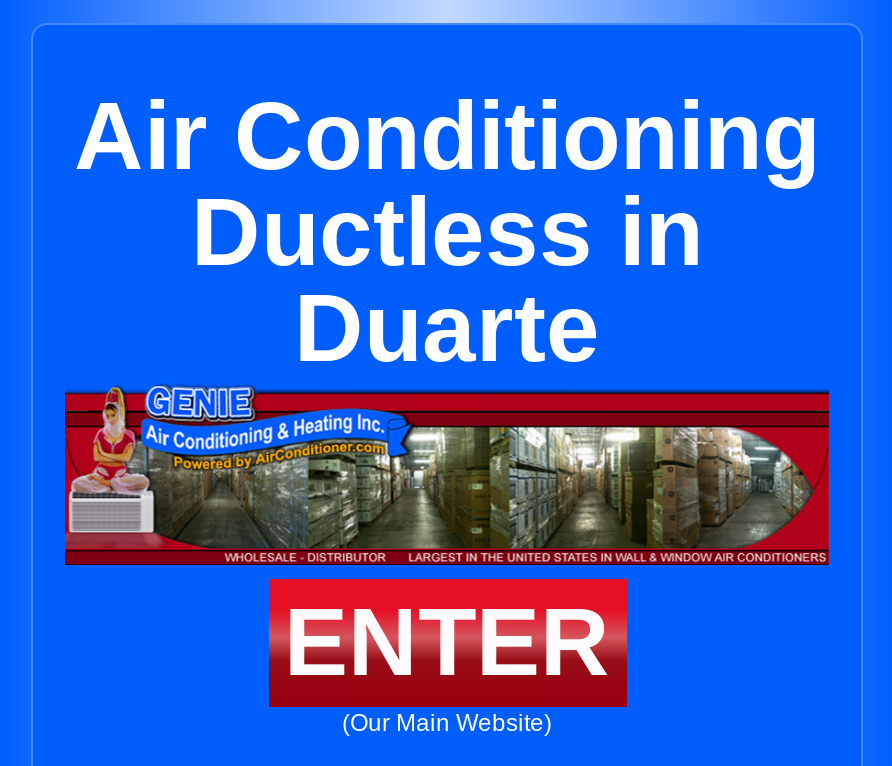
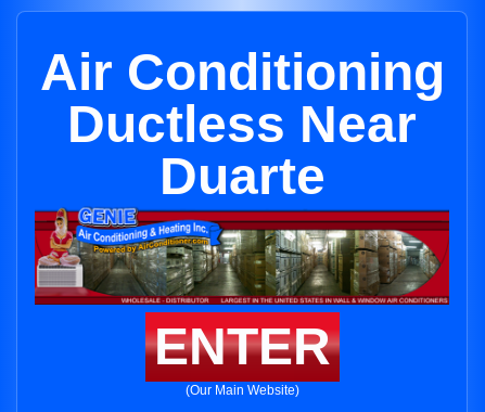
[191,179,703,285] Ductless in -> [67,95,417,153] Ductless Near

